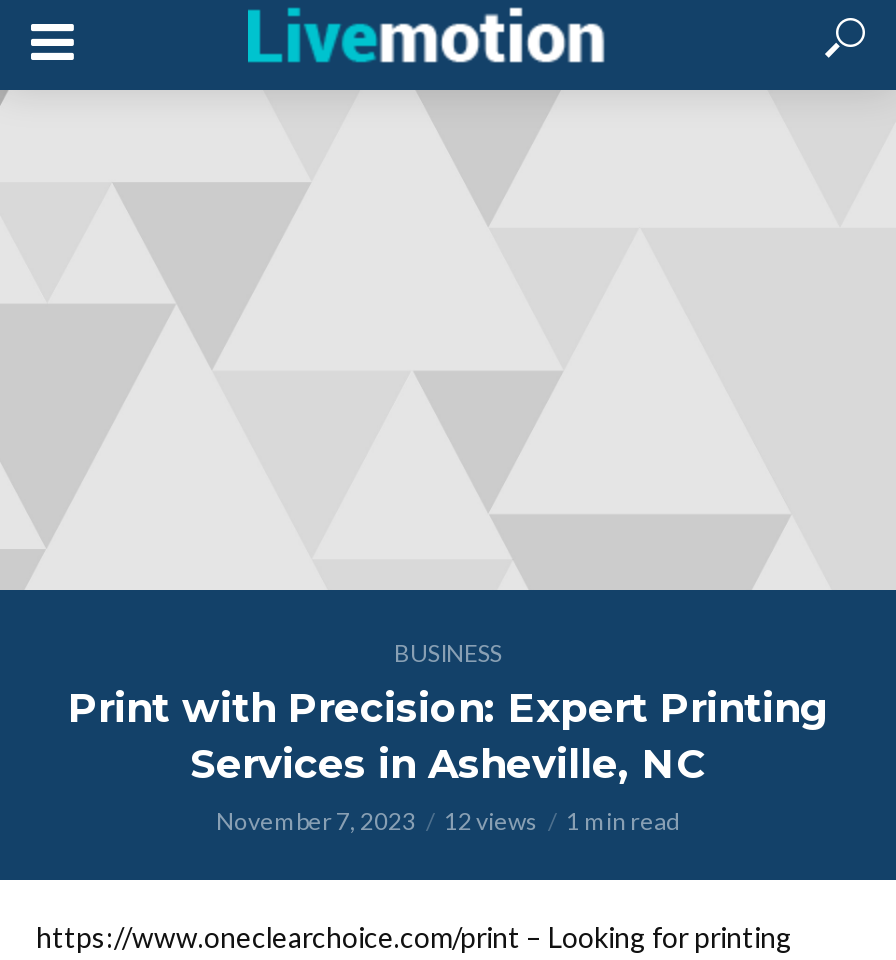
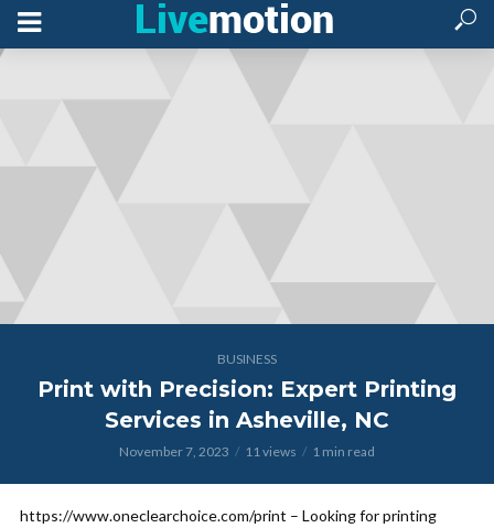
[216,806,680,836] November 7, 2023 12 views 1 min read -> [119,443,375,460] November 7, 2023 11 views 1 min read

